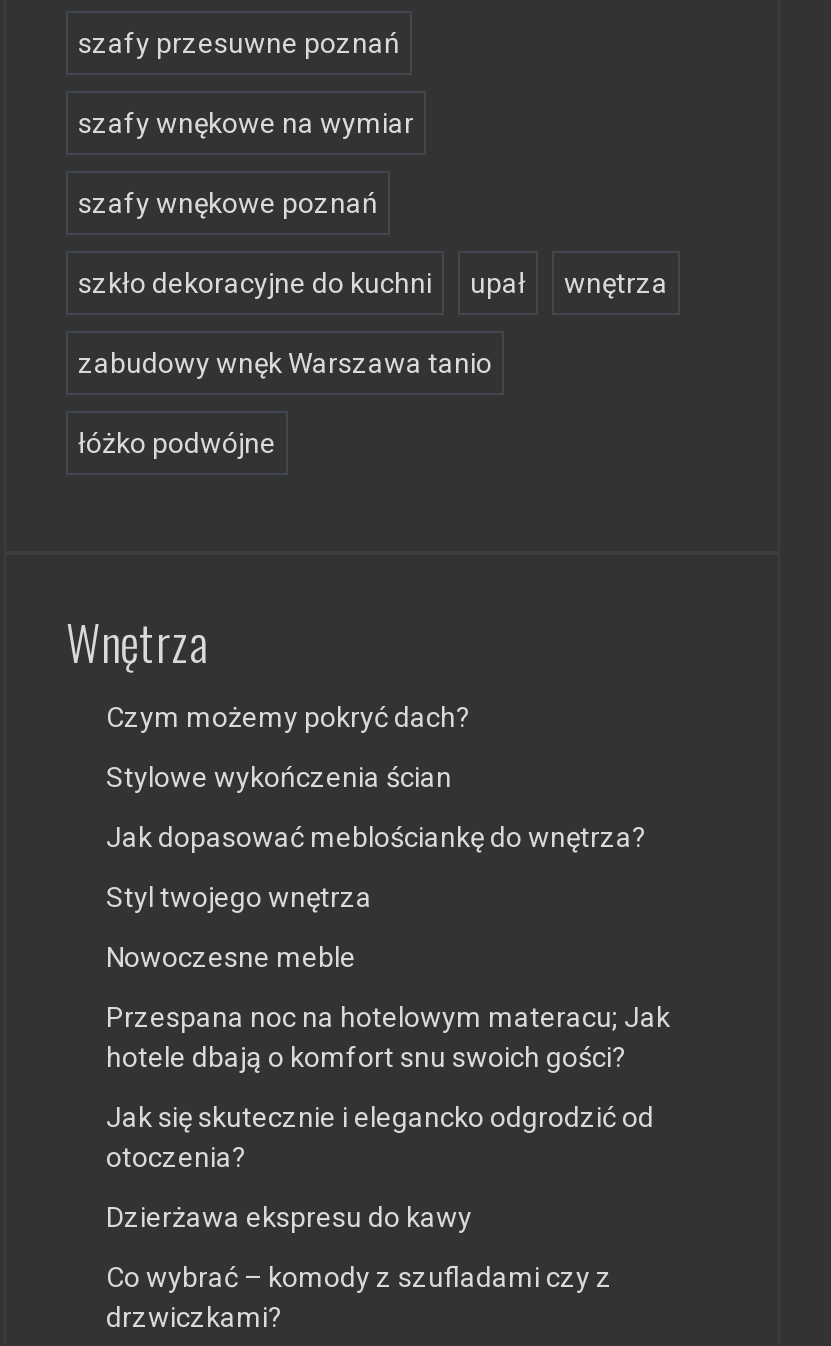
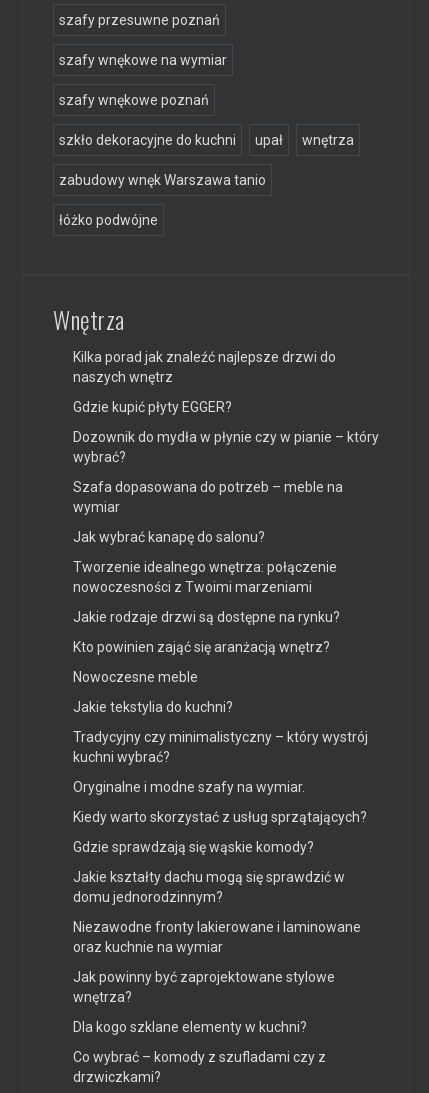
[106,702,646,914] Czym możemy pokryć dach? | Stylowe wykończenia ścian | Jak dopasować meblościankę do wnętrza? | Styl twojego wnętrza -> [73,349,379,655] Kilka porad jak znaleźć najlepsze drzwi do | naszych wnętrz | Gdzie kupić płyty EGGER? | Dozownik do mydła w płynie czy w pianie – który | wybrać? | Szafa dopasowana do potrzeb – meble na | wymiar | Jak wybrać kanapę do salonu? | Tworzenie idealnego wnętrza: połączenie | nowoczesności z Twoimi marzeniami | Jakie rodzaje drzwi są dostępne na rynku? | Kto powinien zająć się aranżacją wnętrz?
[106,1002,670,1234] Przespana noc na hotelowym materacu; Jak | hotele dbają o komfort snu swoich gości? | Jak się skutecznie i elegancko odgrodzić od | otoczenia? | Dzierżawa ekspresu do kawy -> [73,699,368,1035] Jakie tekstylia do kuchni? | Tradycyjny czy minimalistyczny – który wystrój | kuchni wybrać? | Oryginalne i modne szafy na wymiar. | Kiedy warto skorzystać z usług sprzątających? | Gdzie sprawdzają się wąskie komody? | Jakie kształty dachu mogą się sprawdzić w | domu jednorodzinnym? | Niezawodne fronty lakierowane i laminowane | oraz kuchnie na wymiar | Jak powinny być zaprojektowane stylowe | wnętrza? | Dla kogo szklane elementy w kuchni?

